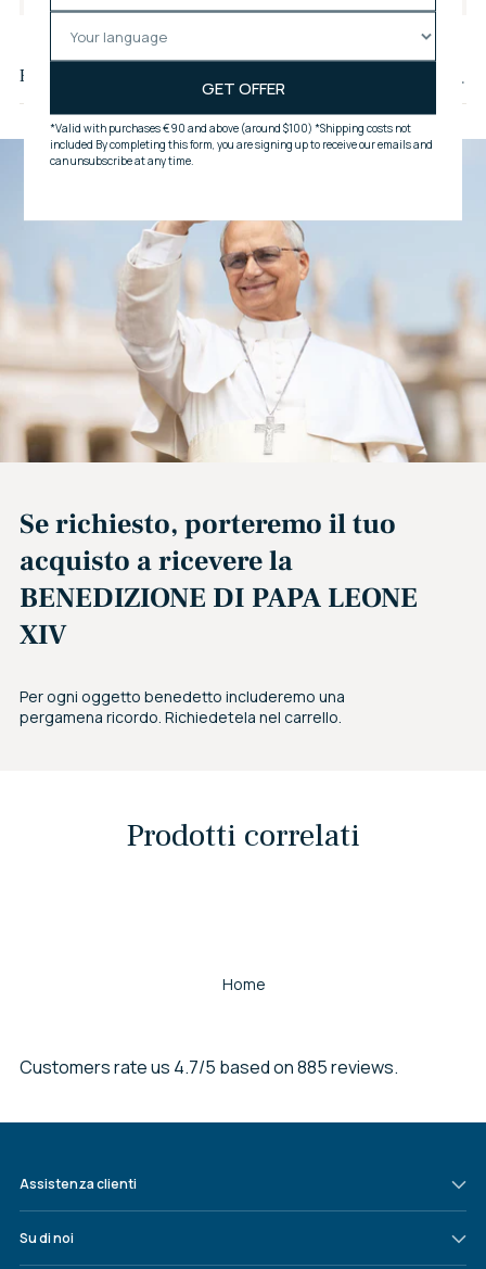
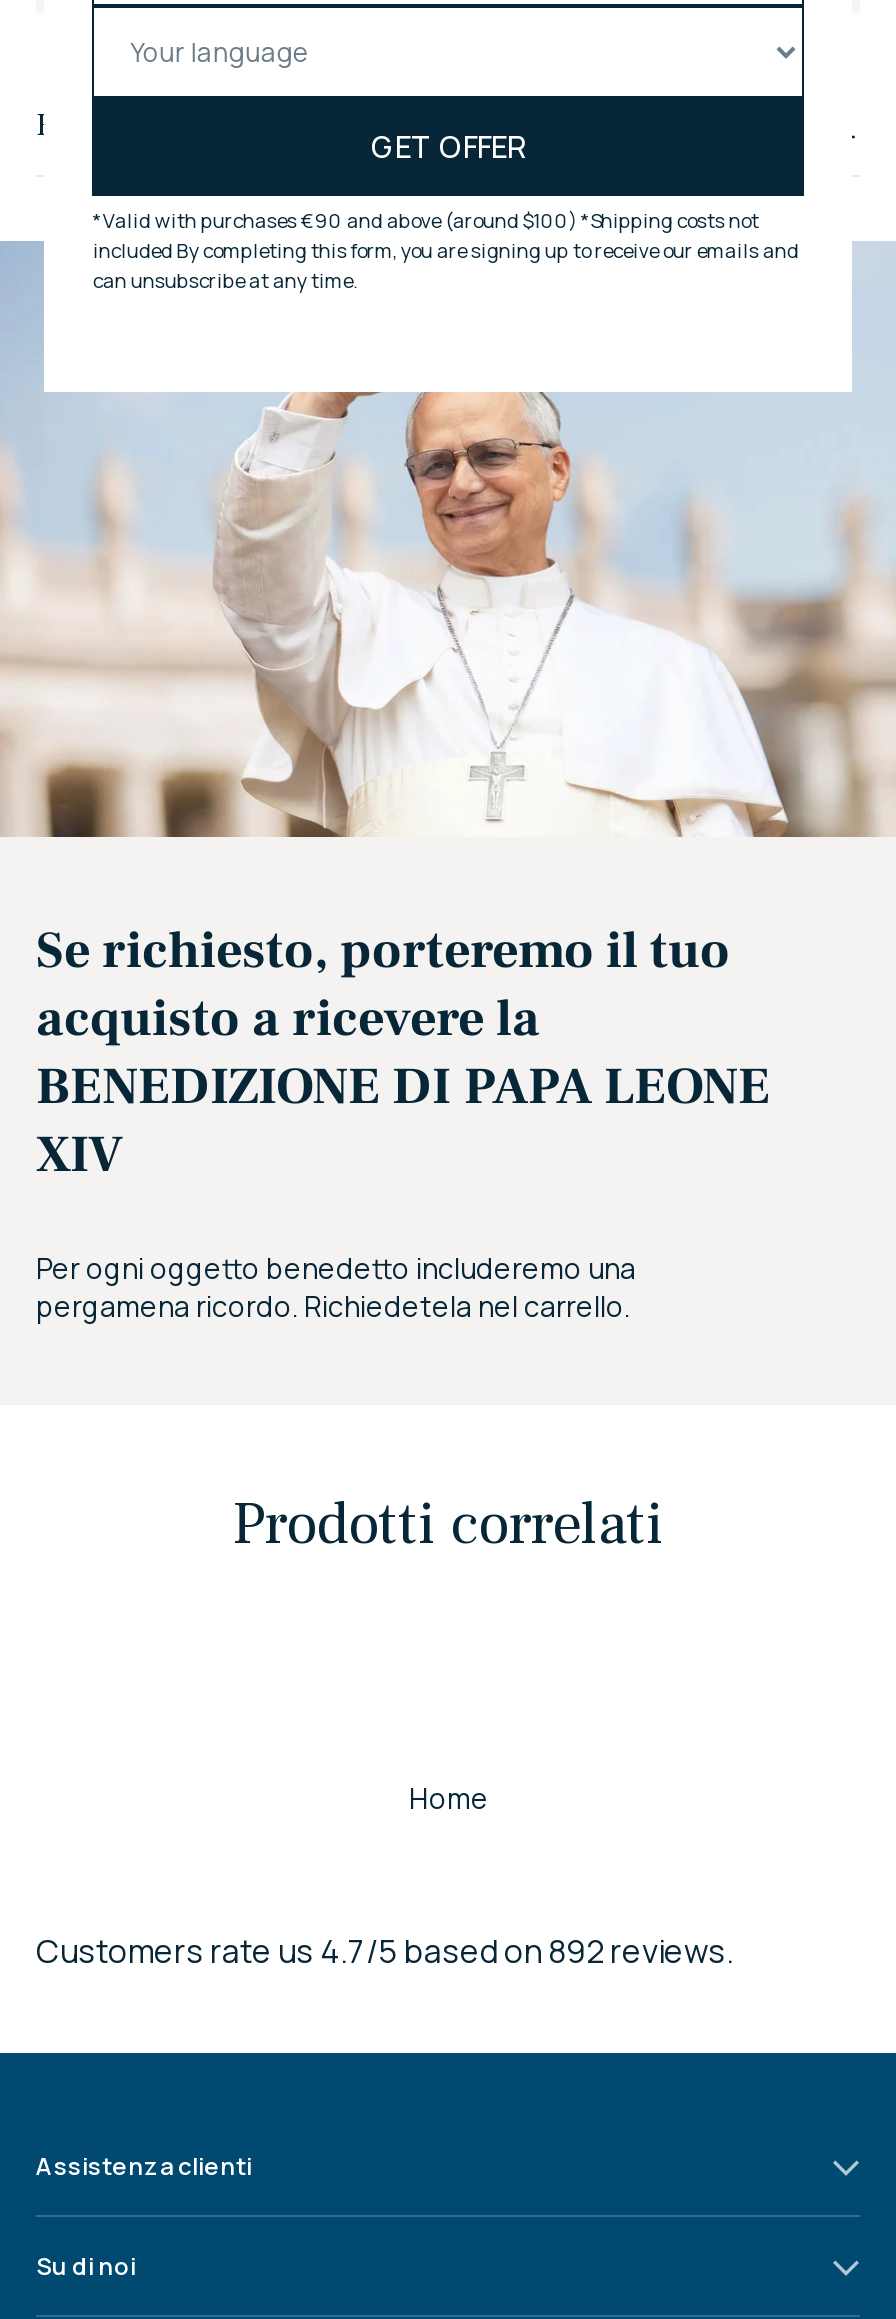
[20,1055,398,1079] Customers rate us 4.7/5 based on 885 reviews. -> [36,1929,734,1973] Customers rate us 4.7/5 based on 892 reviews.

